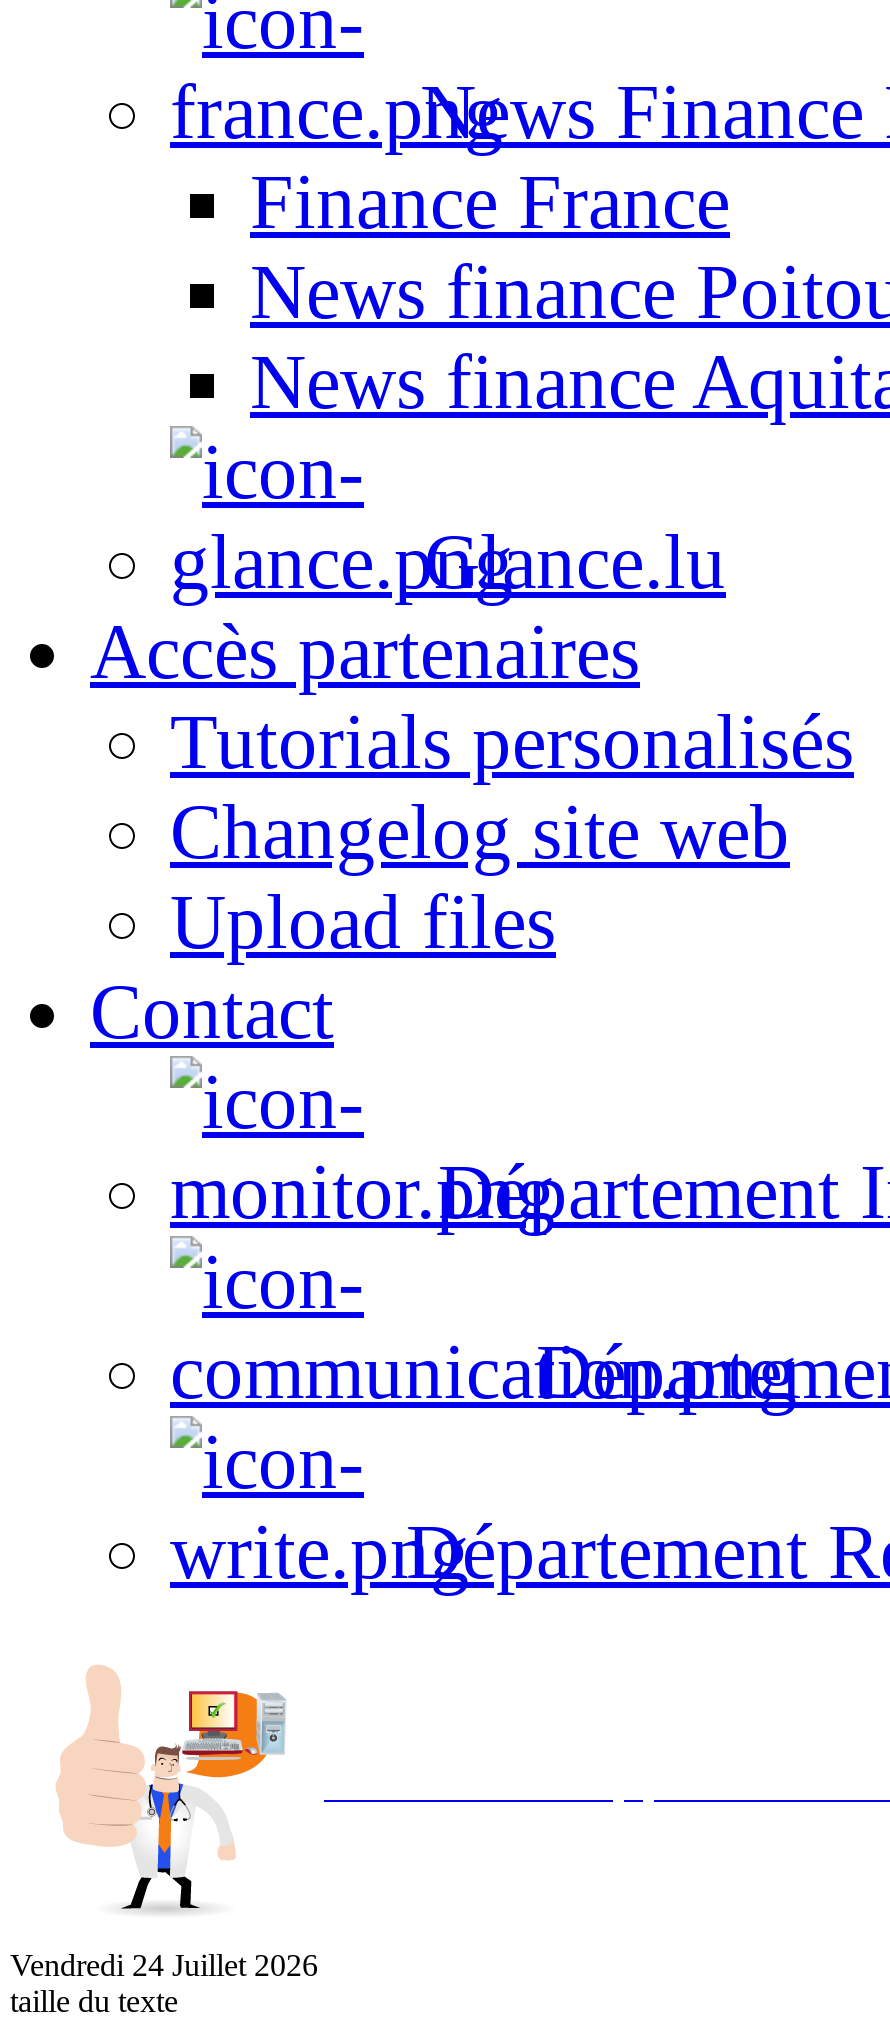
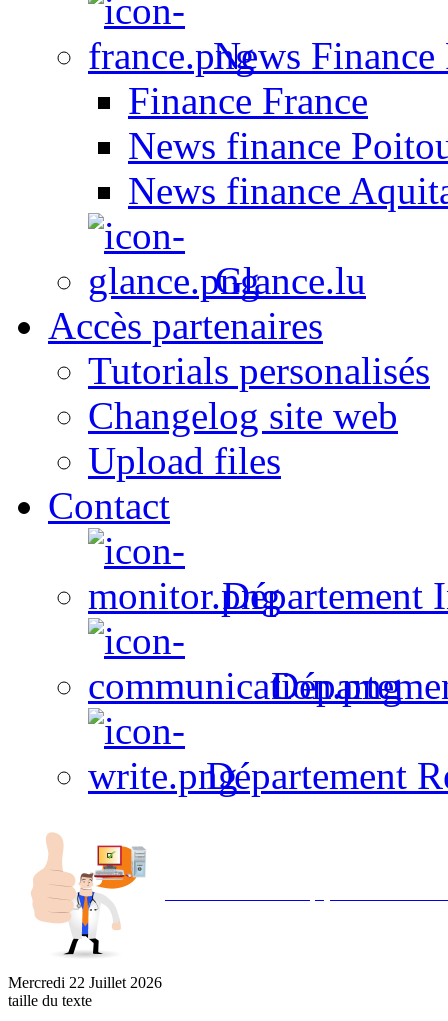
[10,1948,318,1982] Vendredi 24 Juillet 2026 -> [8,974,162,991] Mercredi 22 Juillet 2026

